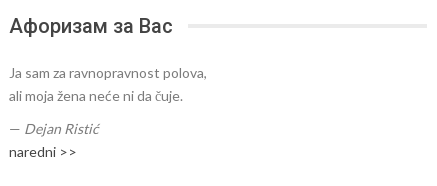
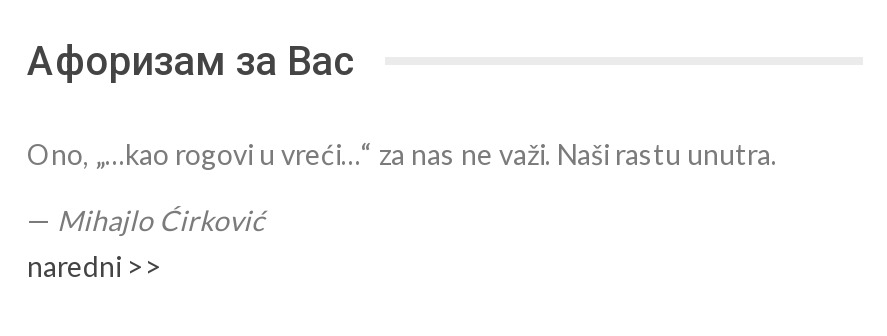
[9,63,207,103] Ja sam za ravnopravnost polova, | ali moja žena neće ni da čuje. -> [27,137,777,171] Ono, „…kao rogovi u vreći…“ za nas ne važi. Naši rastu unutra.
[9,119,99,136] — Dejan Ristić -> [27,203,265,237] — Mihajlo Ćirković

